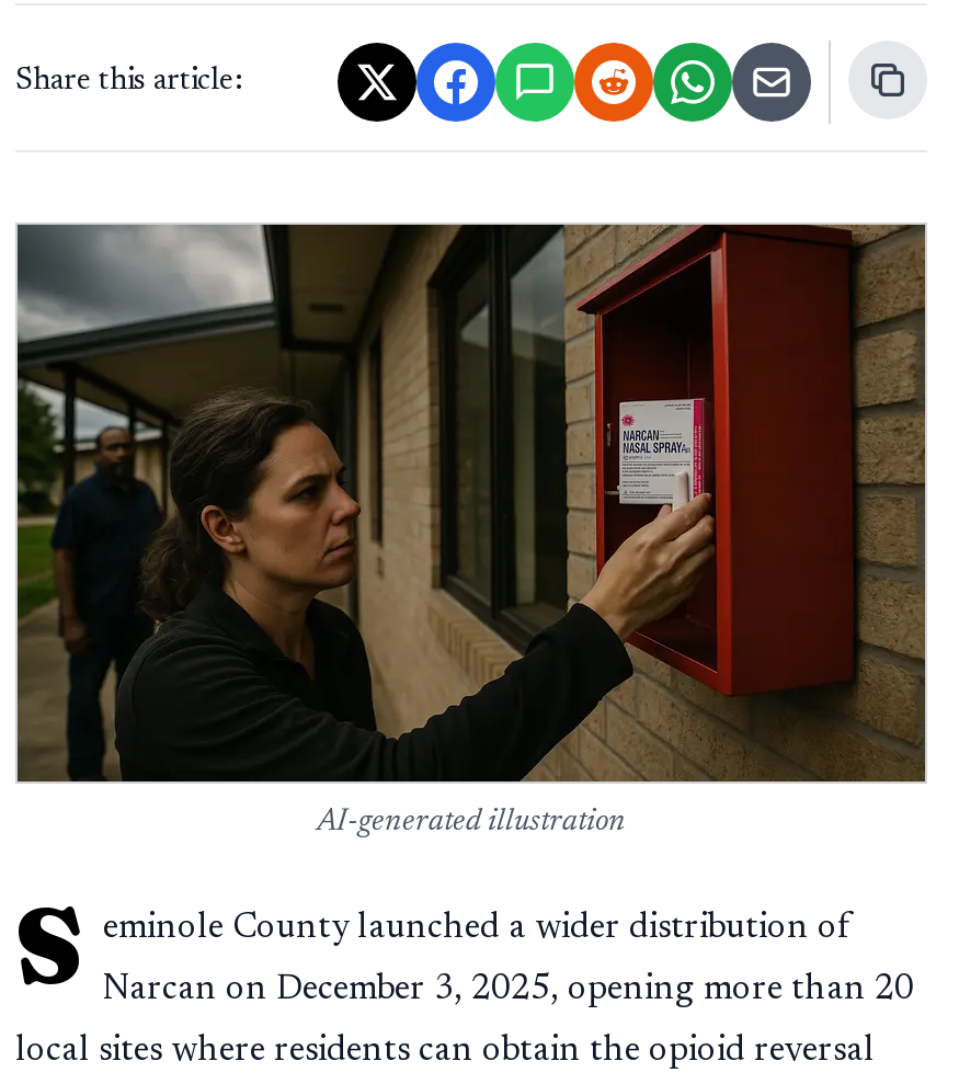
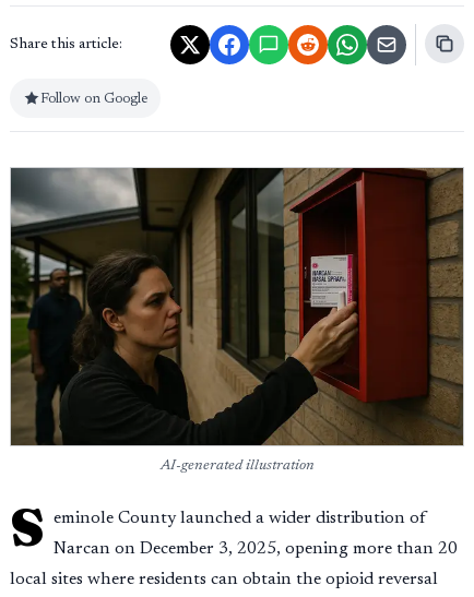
none -> [40,91,147,105] Follow on Google

